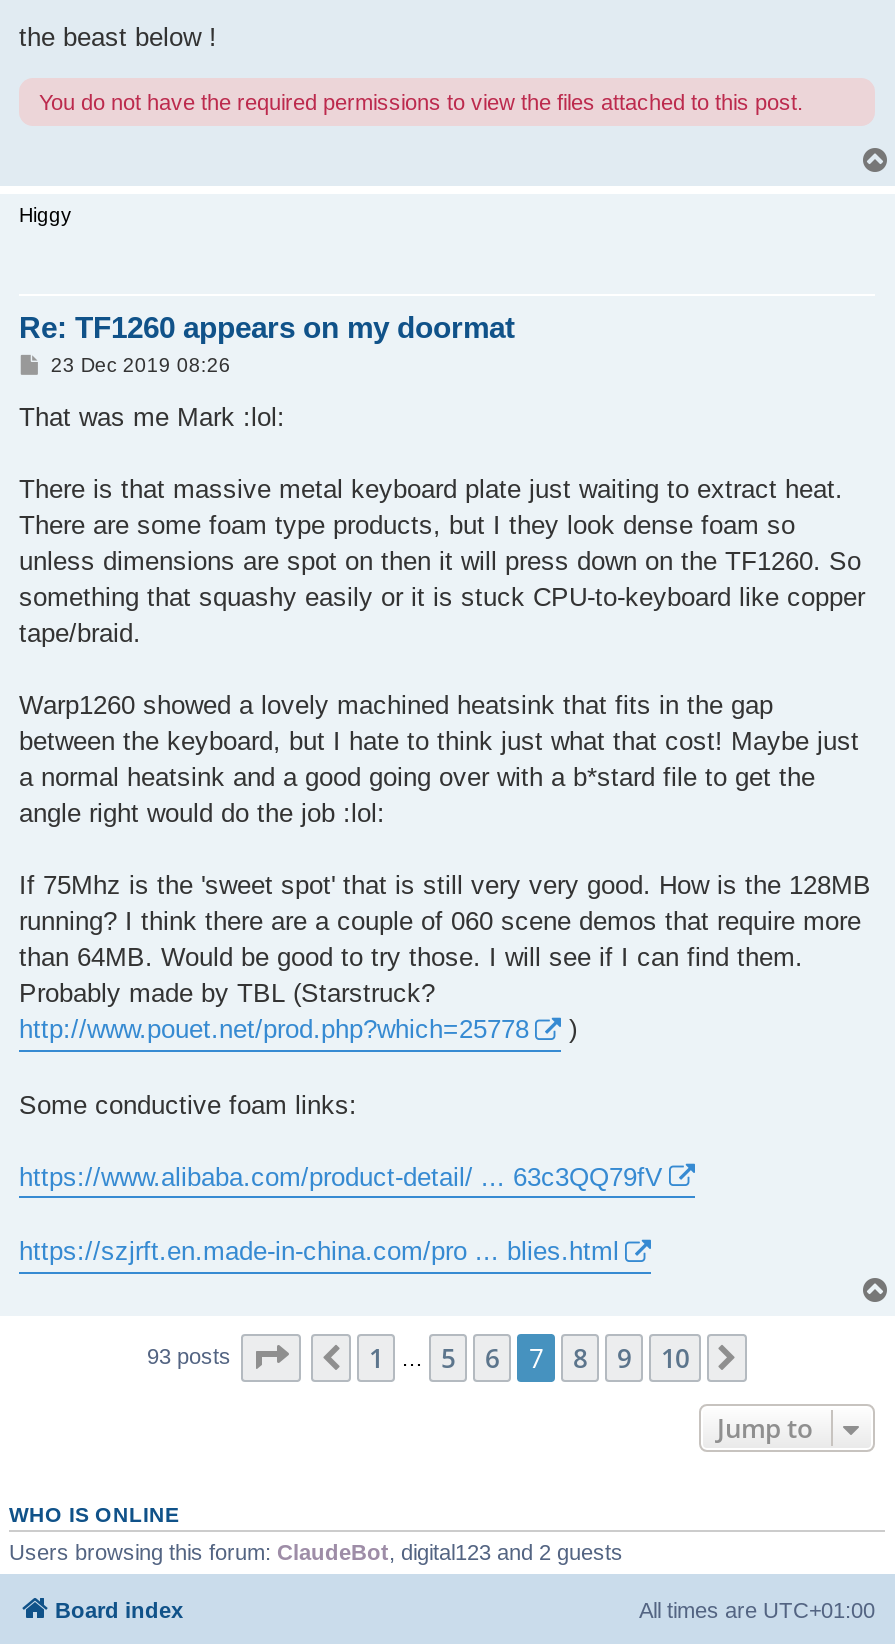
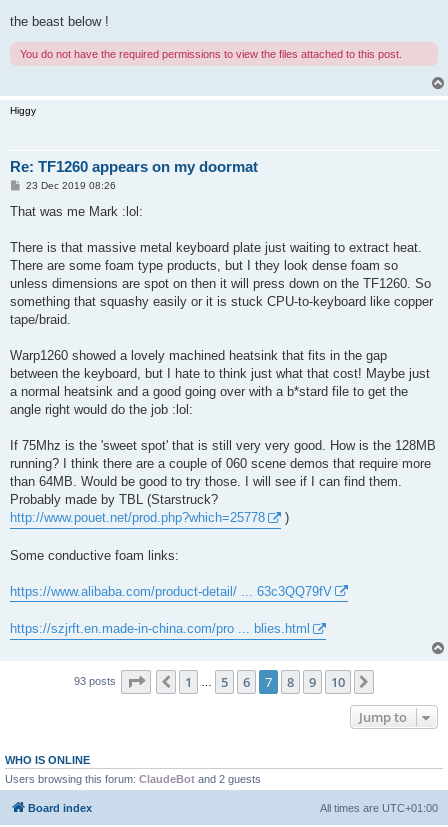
[9,1539,623,1563] Users browsing this forum: ClaudeBot, digital123 and 2 guests -> [5,773,261,785] Users browsing this forum: ClaudeBot and 2 guests

